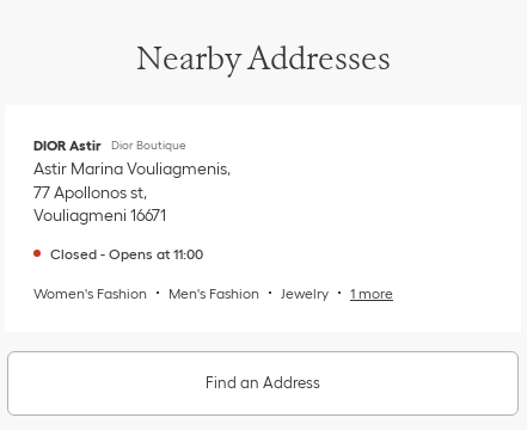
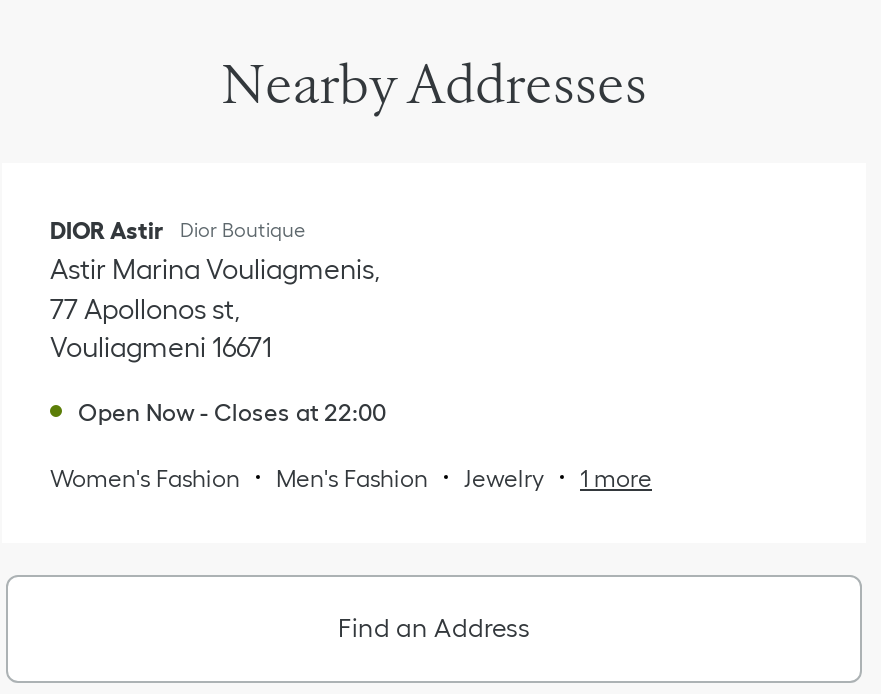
[50,246,203,261] Closed - Opens at 11:00 -> [78,398,386,424] Open Now - Closes at 22:00

